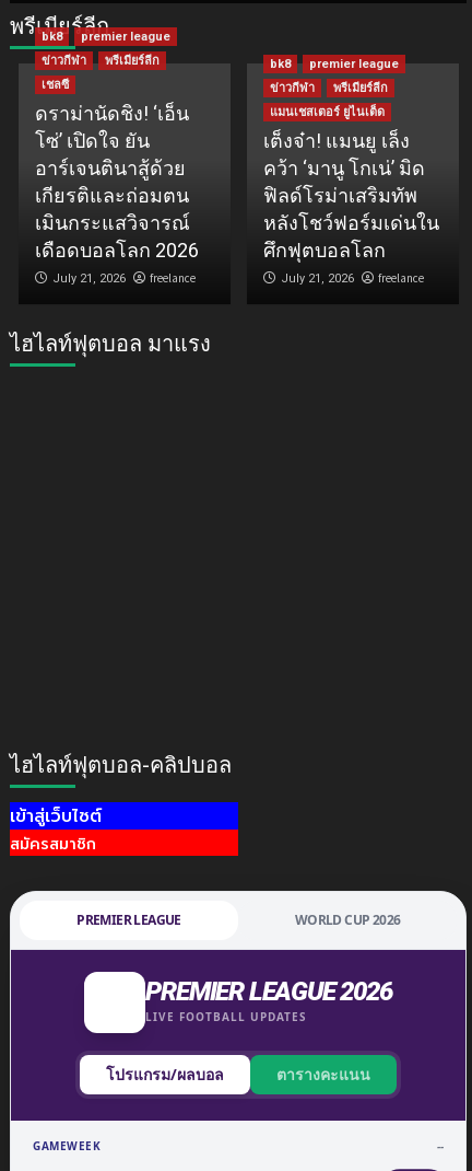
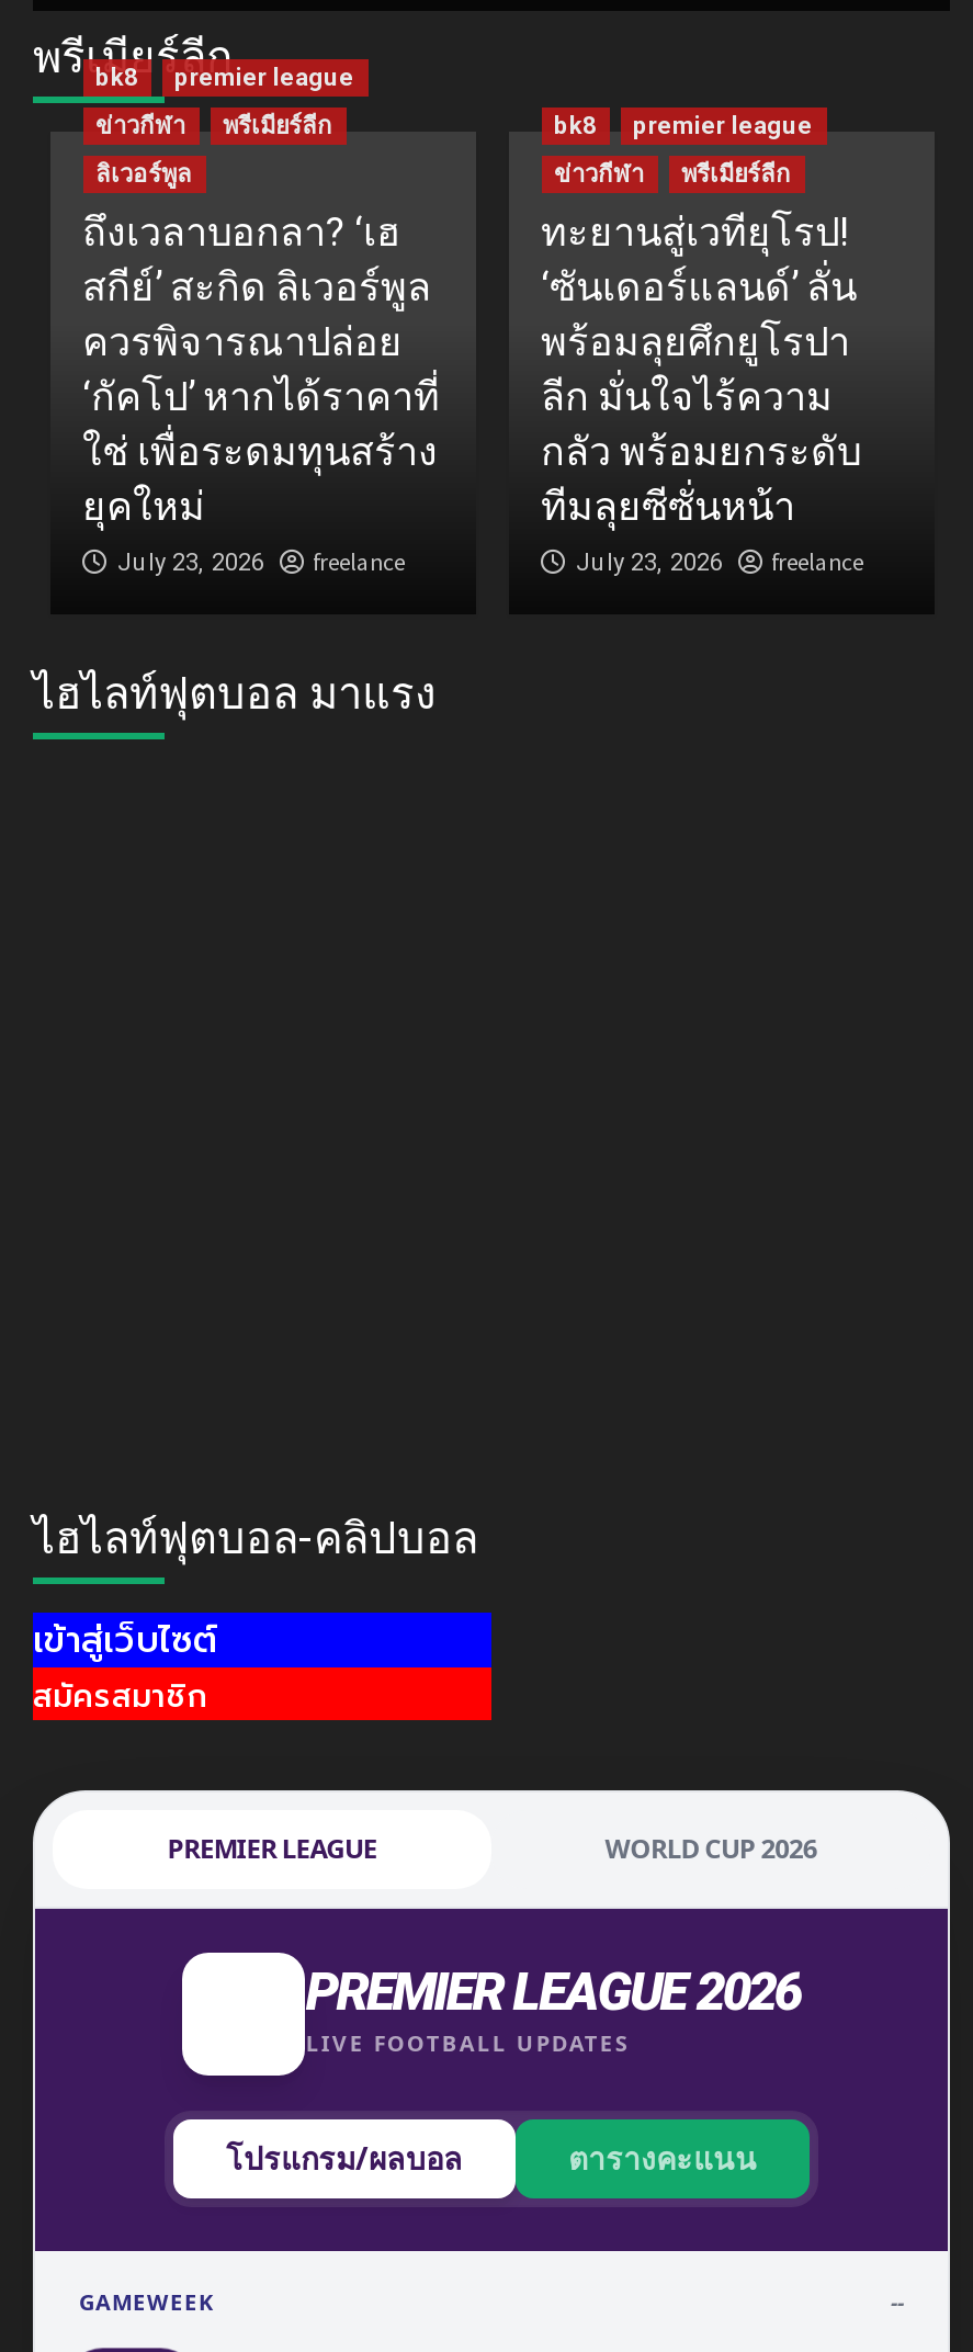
[34,77,198,285] เชลซี | ดราม่านัดชิง! ‘เอ็น | โซ่’ เปิดใจ ยัน | อาร์เจนตินาสู้ด้วย | เกียรติและถ่อมตน | เมินกระแสวิจารณ์ | เดือดบอลโลก 2026 | July 21, 2026 -> [82,160,440,576] ลิเวอร์พูล | ถึงเวลาบอกลา? ‘เฮ | สกีย์’ สะกิด ลิเวอร์พูล | ควรพิจารณาปล่อย | ‘กัคโป’ หากได้ราคาที่ | ใช่ เพื่อระดมทุนสร้าง | ยุคใหม่ | July 23, 2026
[263,105,439,285] แมนเชสเตอร์ ยูไนเต็ด | เต็งจ๋า! แมนยู เล็ง | คว้า ‘มานู โกเน่’ มิด | ฟิลด์โรม่าเสริมทัพ | หลังโชว์ฟอร์มเด่นใน | ศึกฟุตบอลโลก | July 21, 2026 -> [541,208,861,576] ทะยานสู่เวทียุโรป! | ‘ซันเดอร์แลนด์’ ลั่น | พร้อมลุยศึกยูโรปา | ลีก มั่นใจไร้ความ | กลัว พร้อมยกระดับ | ทีมลุยซีซั่นหน้า | July 23, 2026

